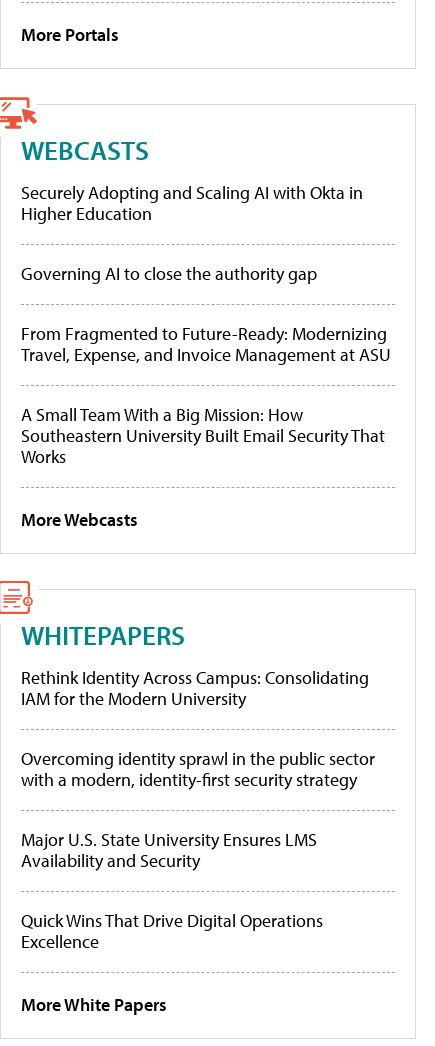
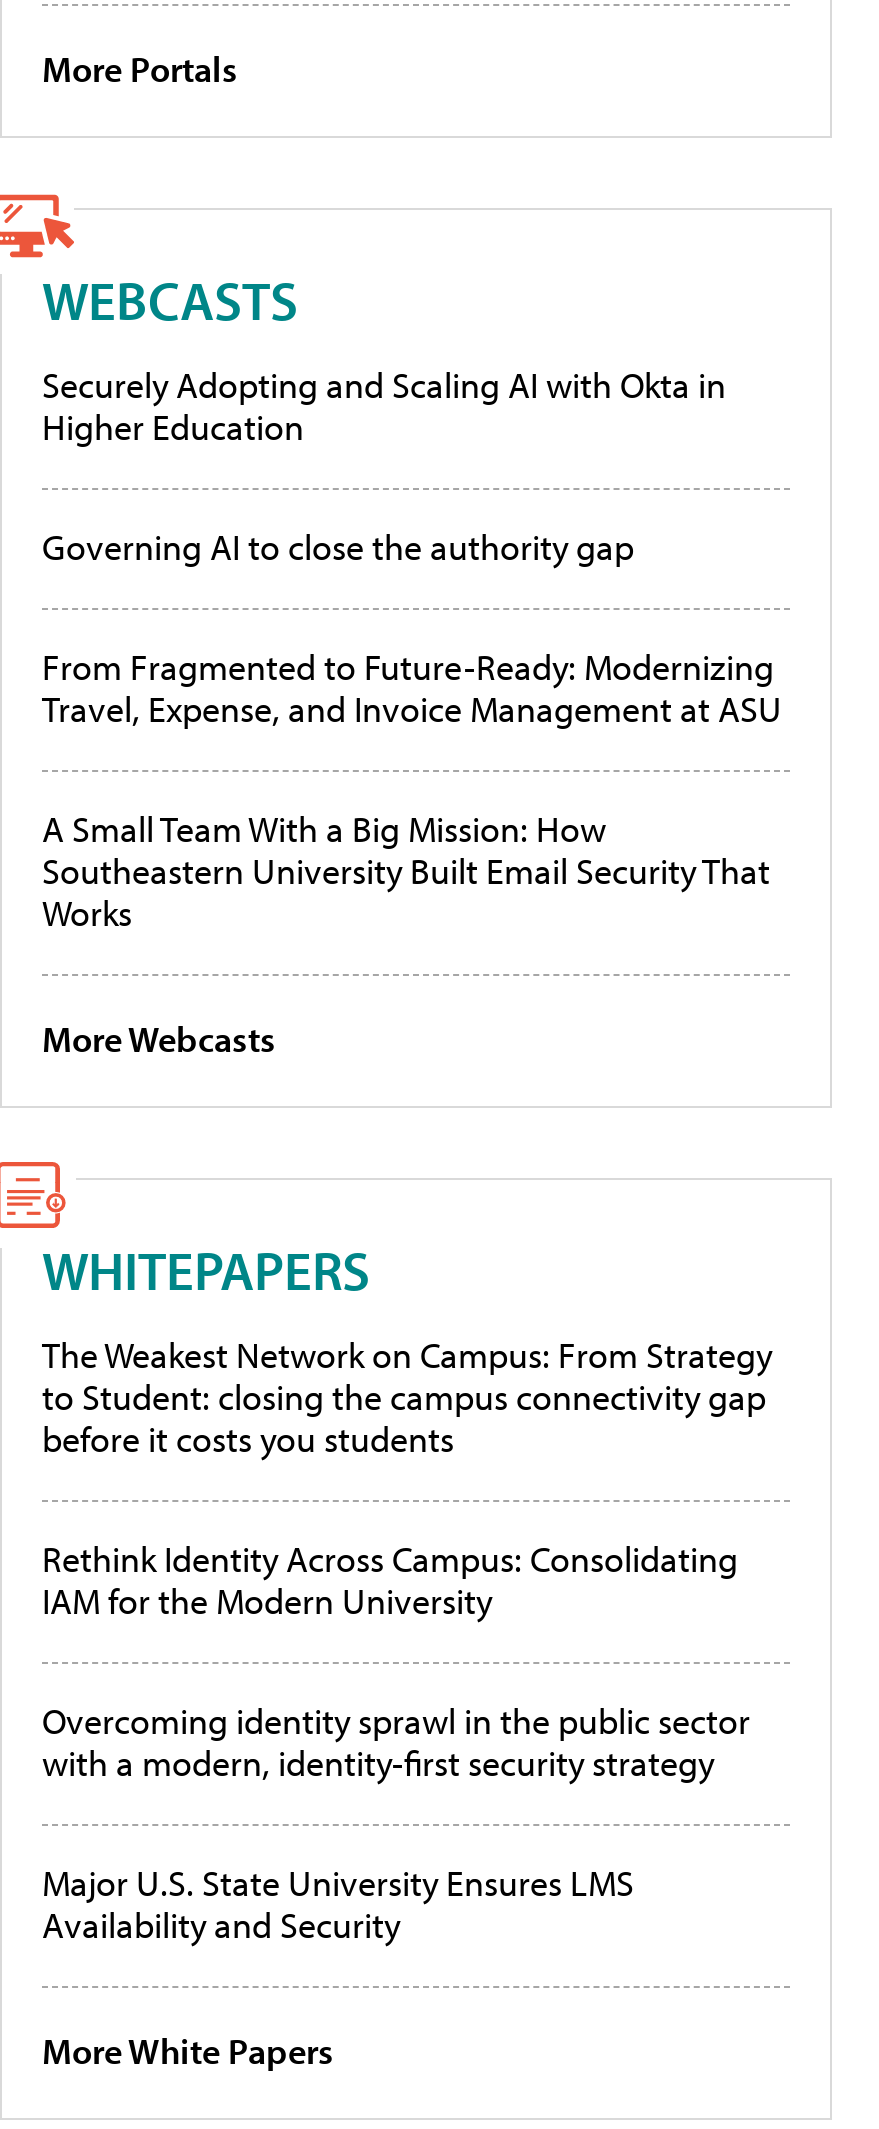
none -> [42,1333,772,1463] The Weakest Network on Campus: From Strategy | to Student: closing the campus connectivity gap | before it costs you students
moved [21,666,375,872] -> [42,1537,750,1949]: Rethink Identity Across Campus: Consolidating | IAM for the Modern University | Overcoming identity sprawl in the public sector | with a modern, identity-first security strategy | Major U.S. State University Ensures LMS | Availability and Security
[21,909,323,953] Quick Wins That Drive Digital Operations | Excellence -> none

